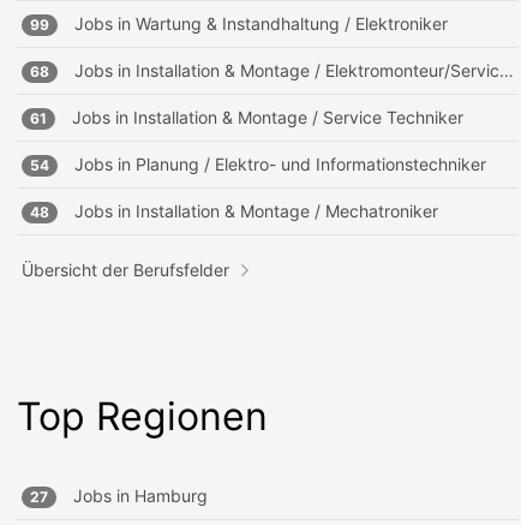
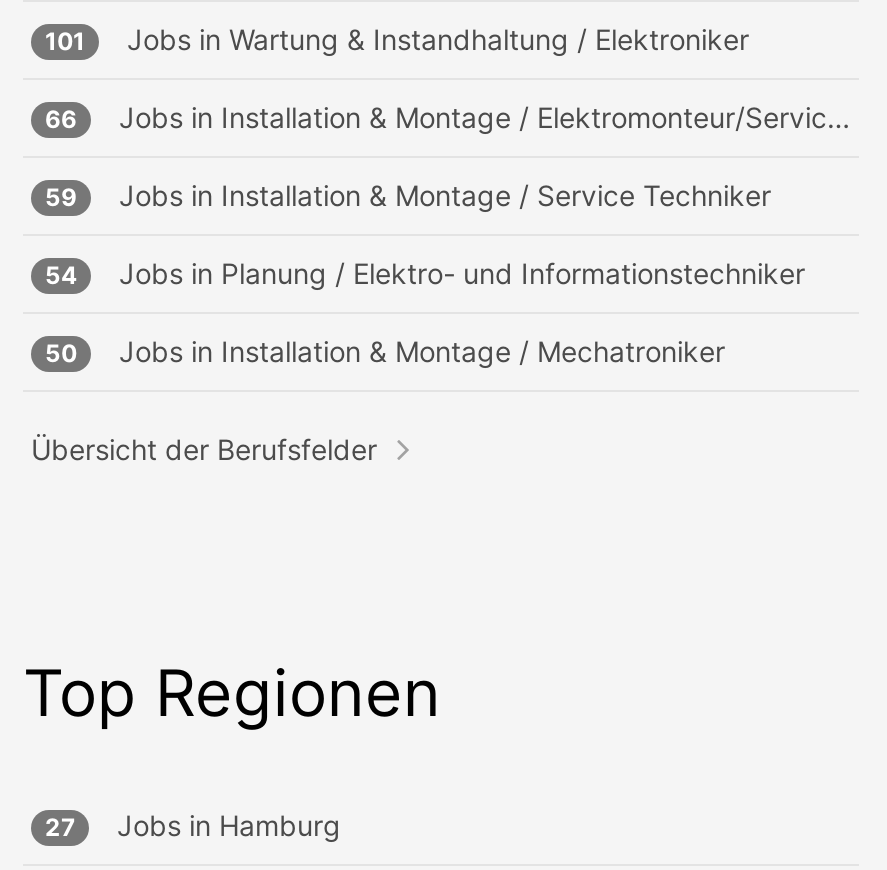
[30,13,448,34] 99 Jobs in Wartung & Instandhaltung / Elektroniker -> [45,22,749,56] 101 Jobs in Wartung & Instandhaltung / Elektroniker
[30,63,49,81] 68 -> [45,104,77,134] 66
[30,107,463,128] 61 Jobs in Installation & Montage / Service Techniker -> [45,178,771,212] 59 Jobs in Installation & Montage / Service Techniker
[30,201,438,221] 48 Jobs in Installation & Montage / Mechatroniker -> [45,334,725,368] 50 Jobs in Installation & Montage / Mechatroniker

